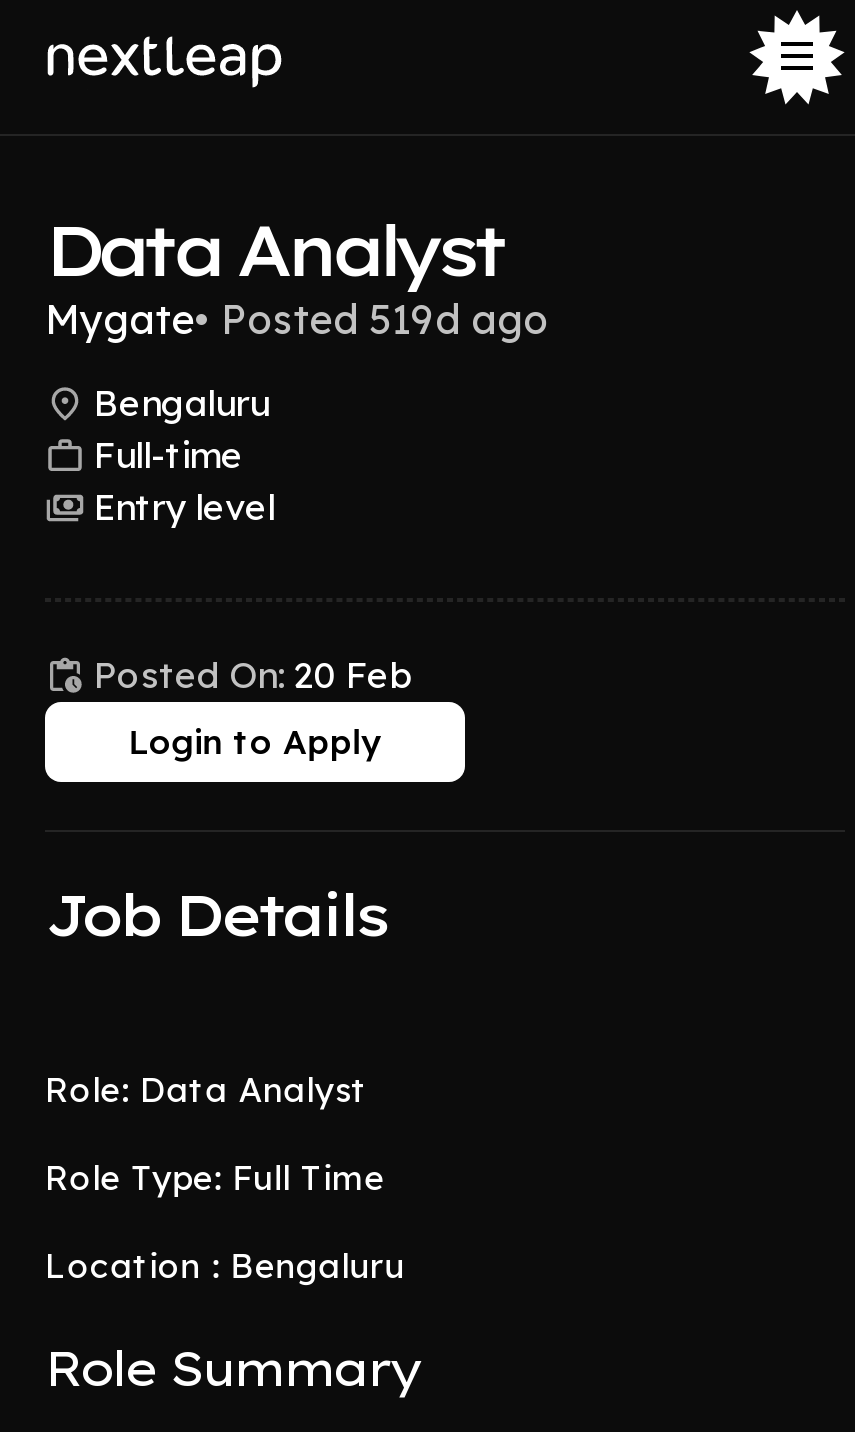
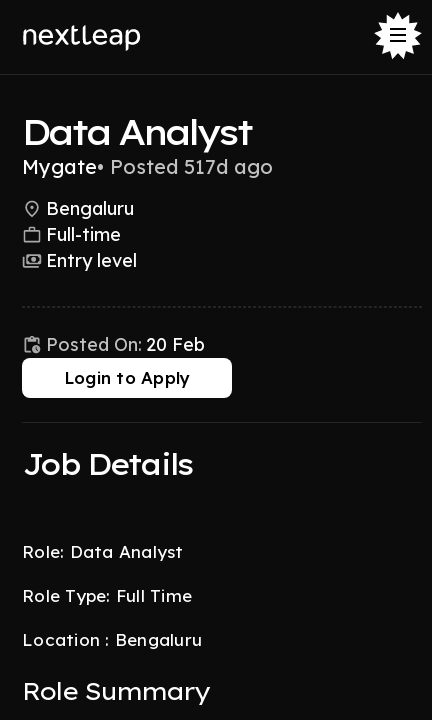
[45,294,549,344] Mygate• Posted 519d ago -> [22,154,273,179] Mygate• Posted 517d ago

